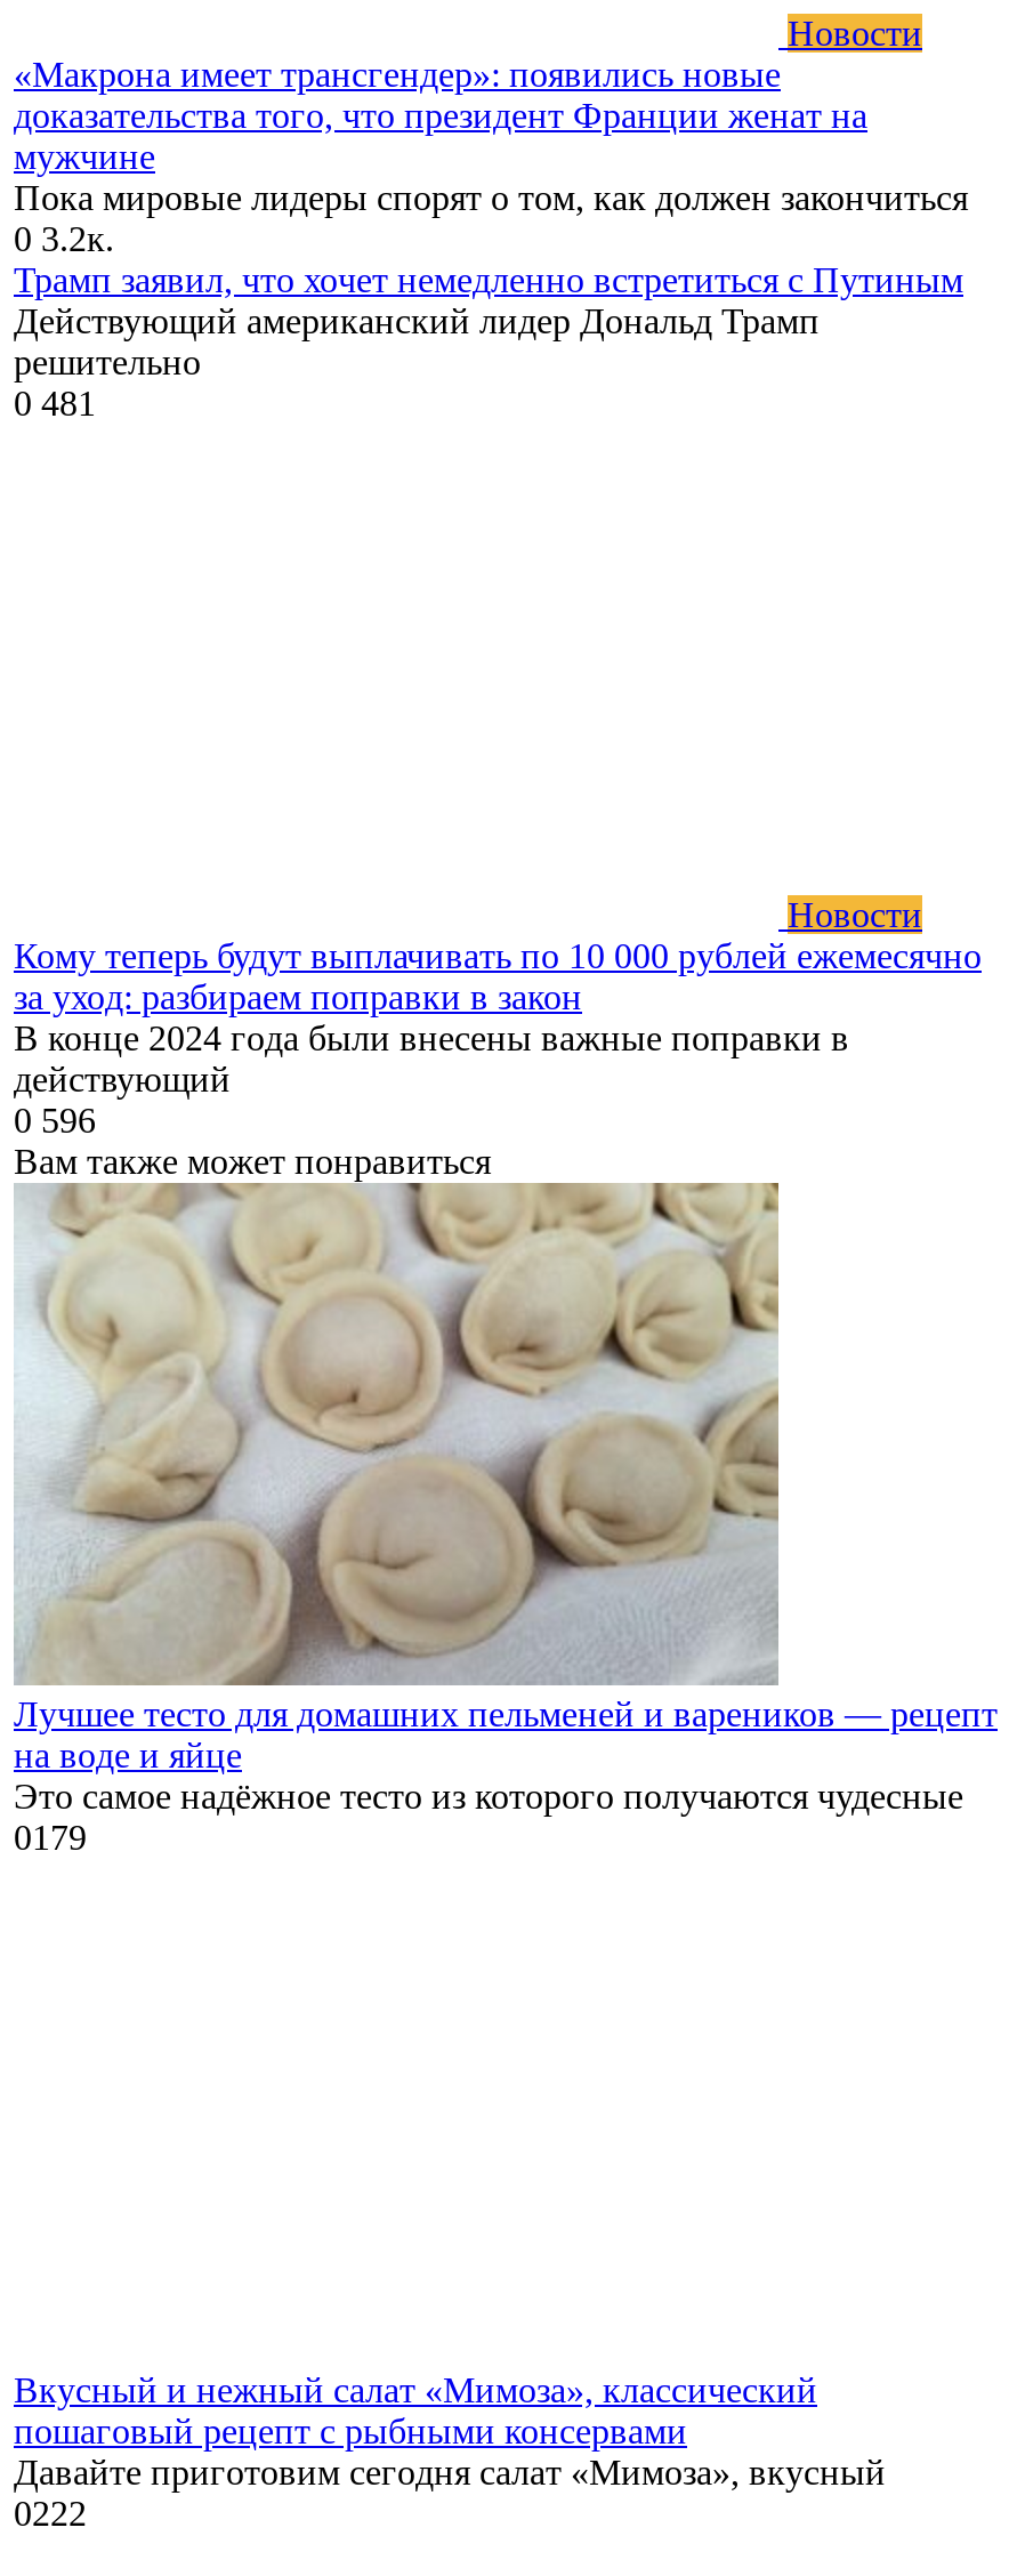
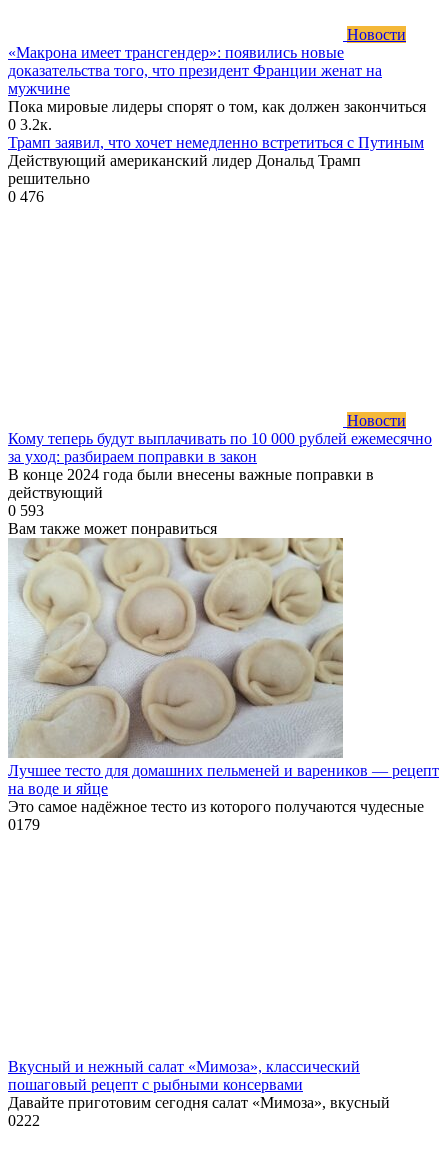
[14,383,96,422] 0 481 -> [8,188,44,205] 0 476
[14,1101,96,1139] 0 596 -> [8,502,44,519] 0 593

